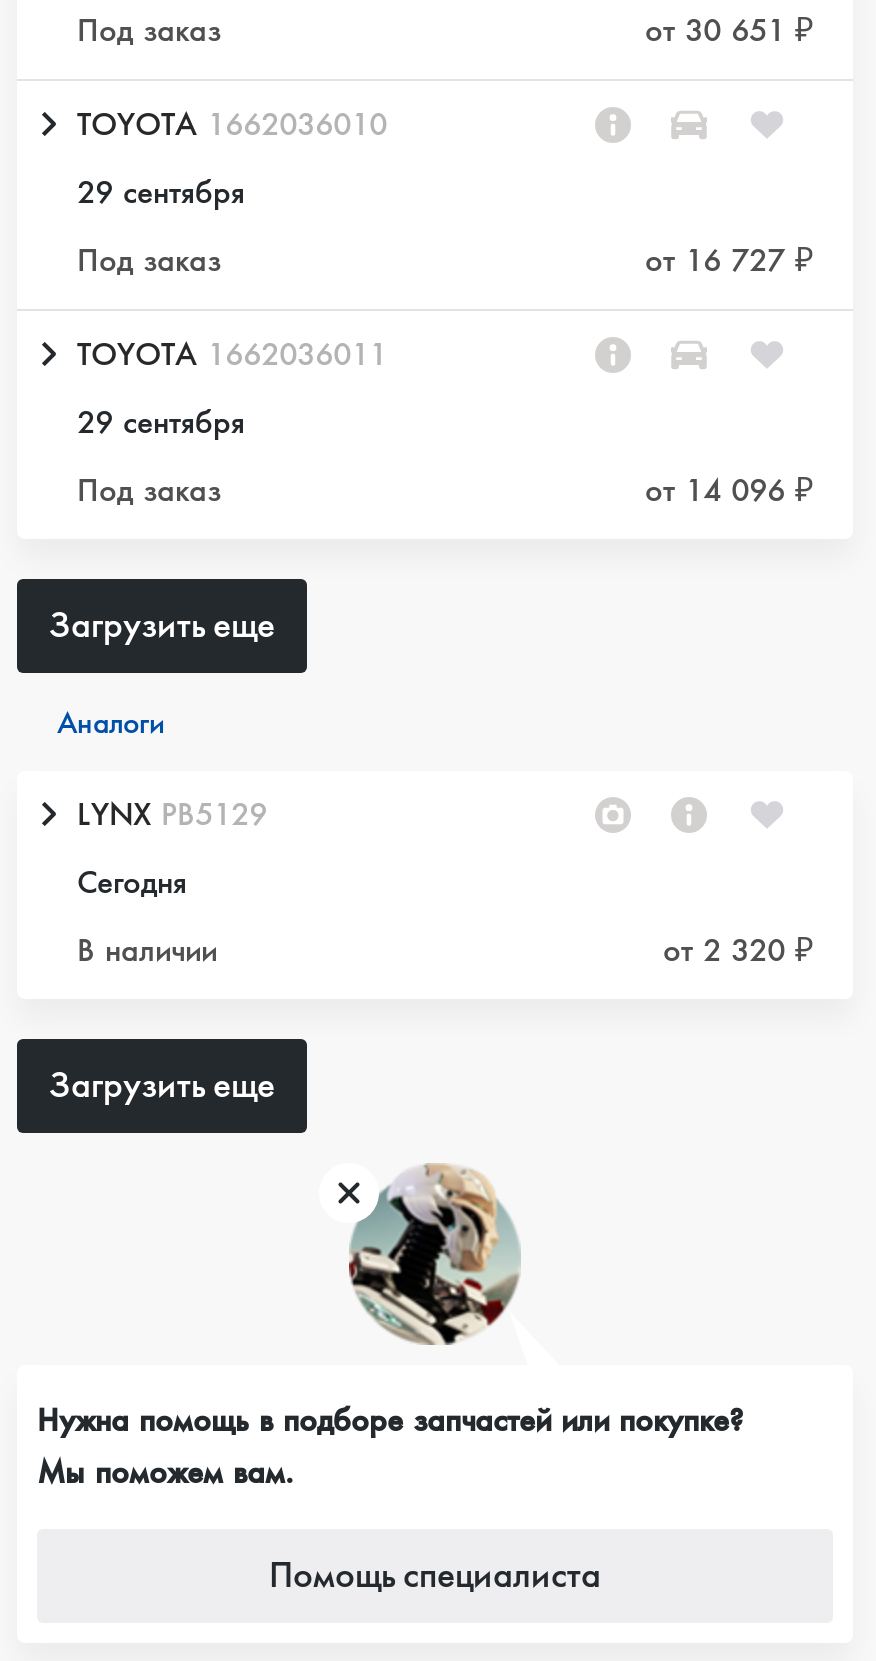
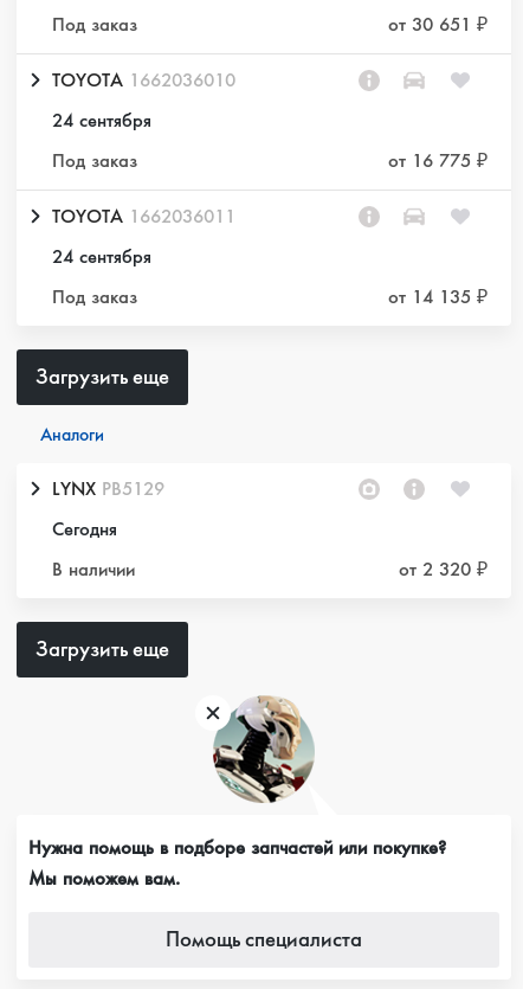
[77,171,245,213] 29 сентября -> [52,108,151,133] 24 сентября
[645,239,813,281] от 16 727 ₽ -> [388,148,488,173] от 16 775 ₽
[77,401,245,443] 29 сентября -> [52,244,151,269] 24 сентября
[645,469,813,511] от 14 096 ₽ -> [388,284,488,309] от 14 135 ₽

